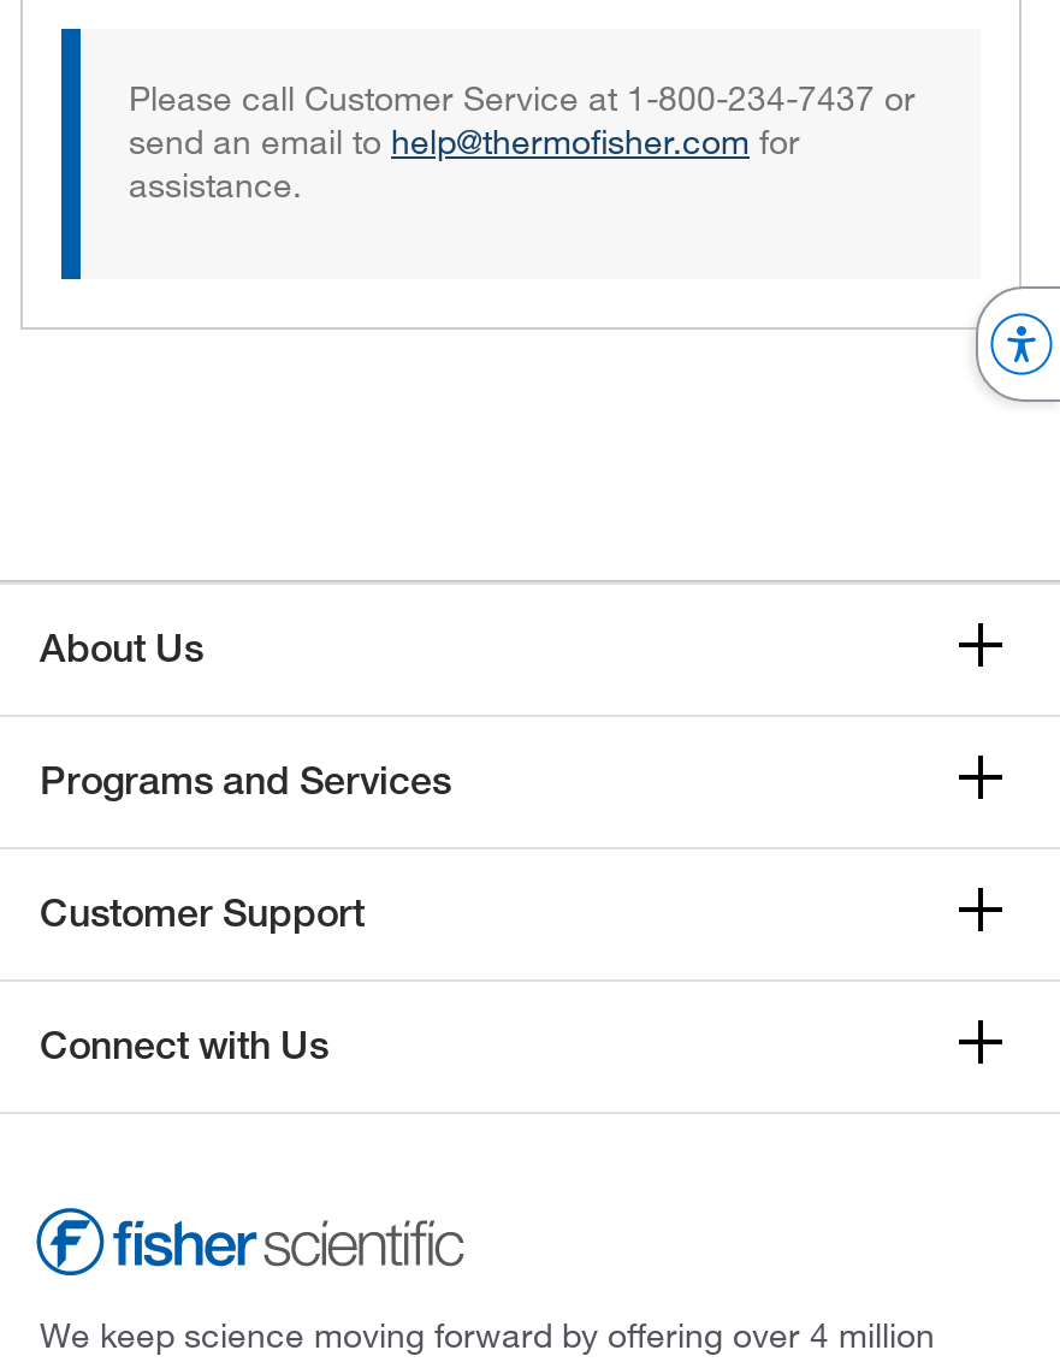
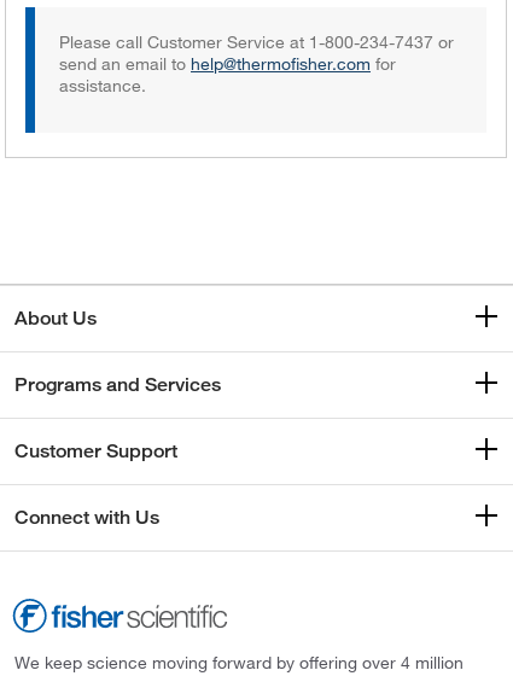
[971,284,1053,407] [image] -> none

